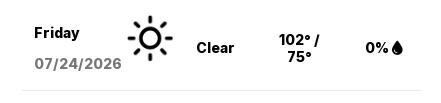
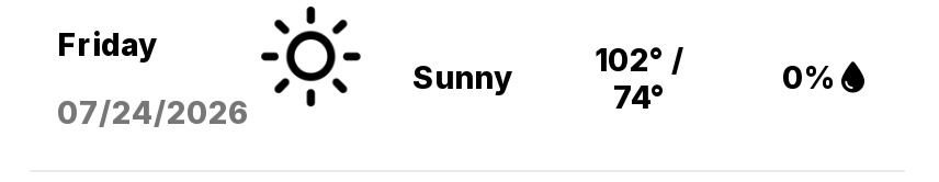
[196,39,235,56] Clear -> [412,59,513,96] Sunny
[287,48,312,65] 75° -> [613,79,666,116] 74°

